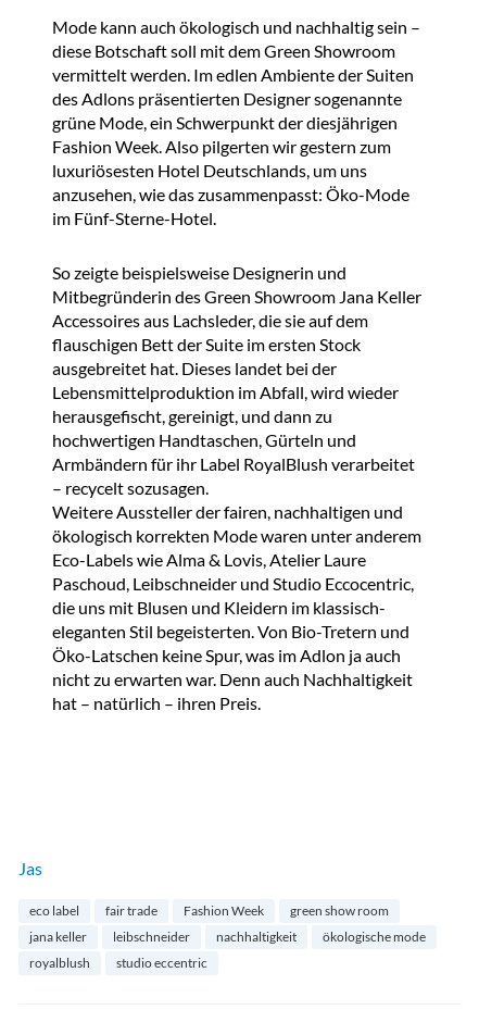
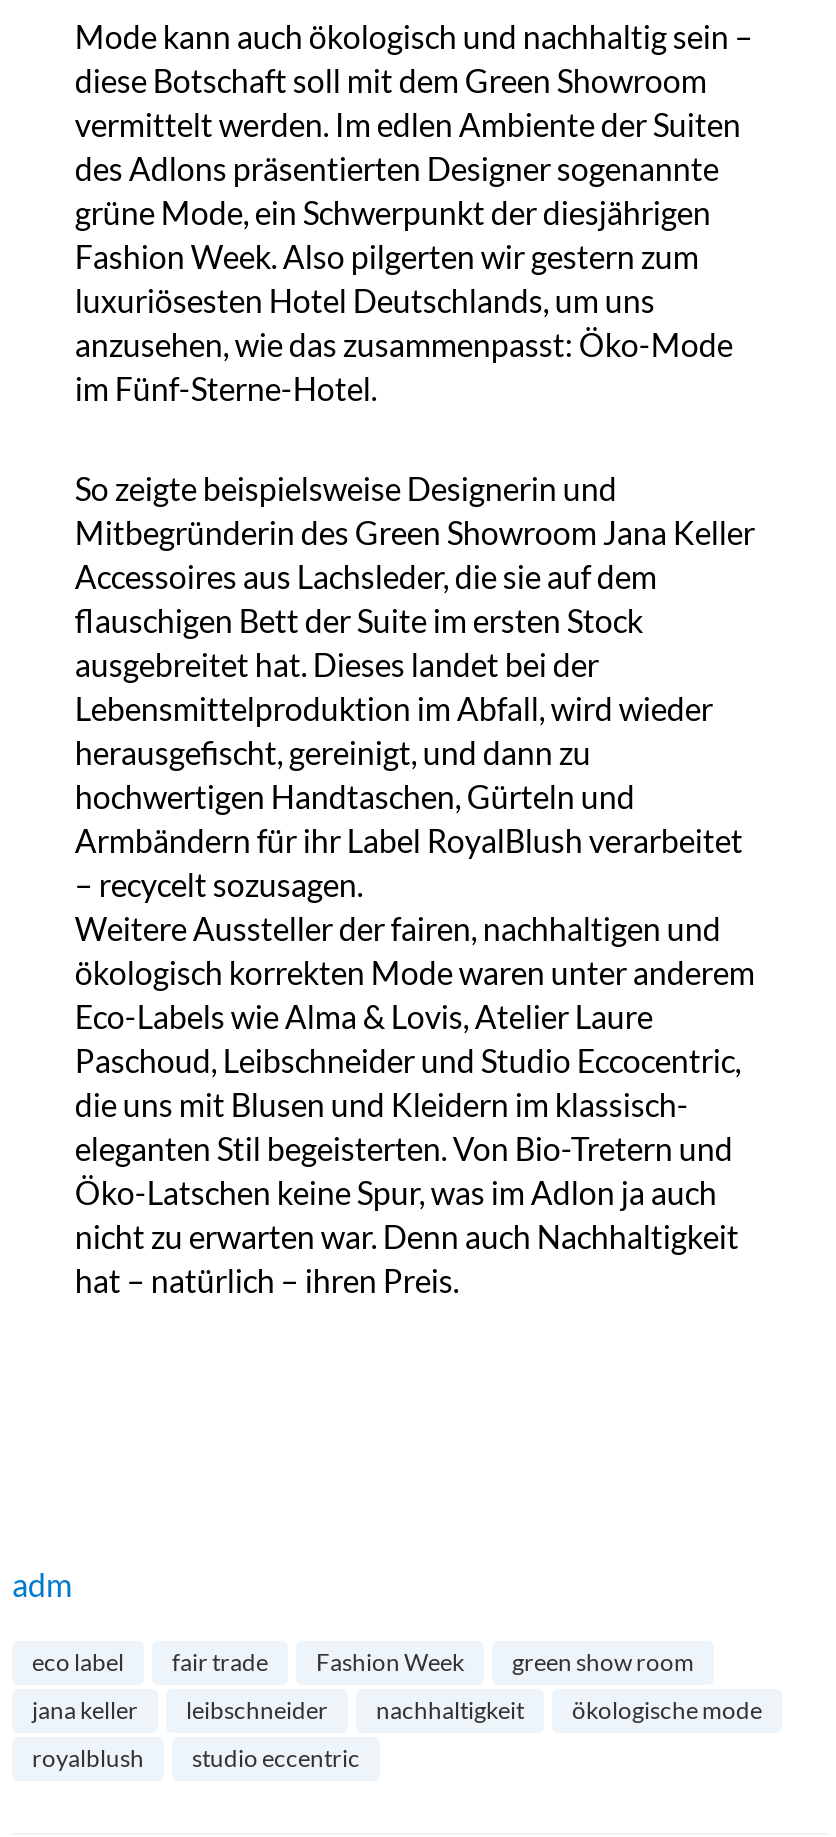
[18,858,42,878] Jas -> [12,1565,72,1603] adm

